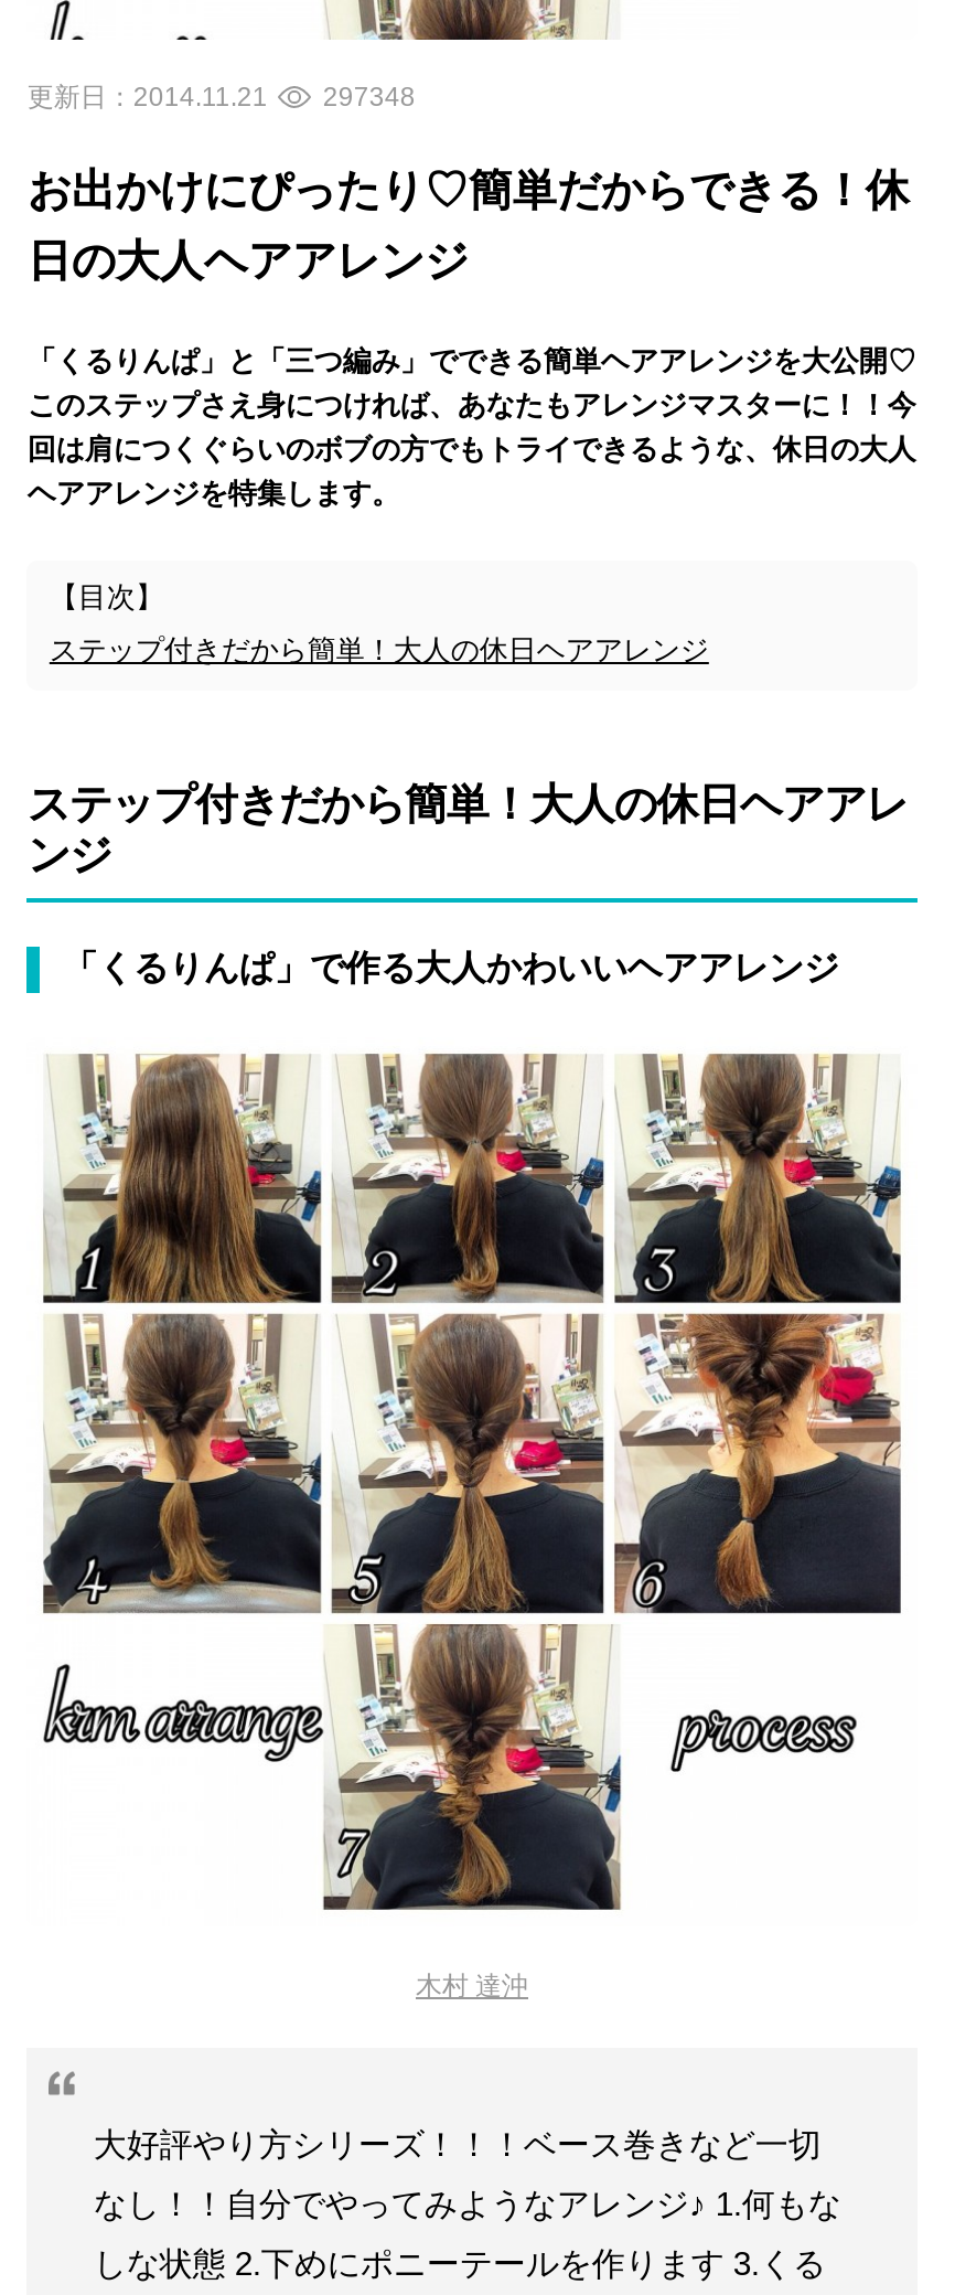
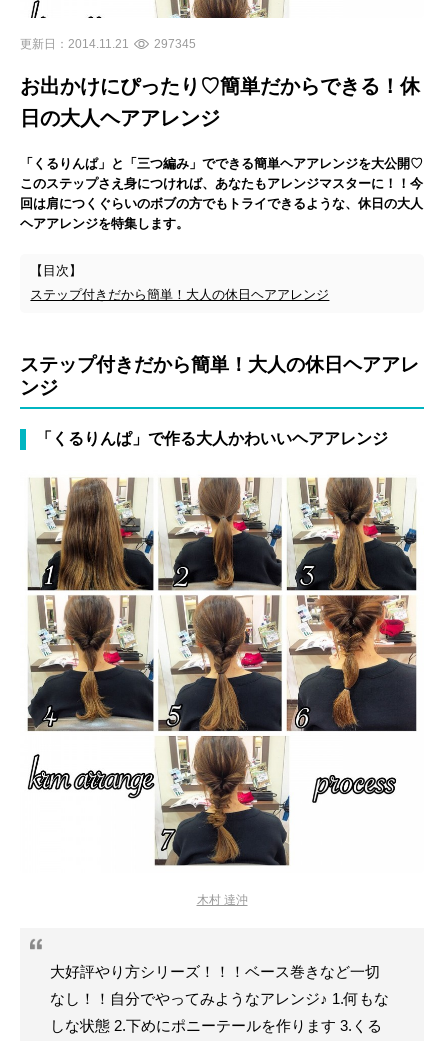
[27,81,416,112] 更新日：2014.11.21 297348 -> [20,37,196,51] 更新日：2014.11.21 297345

